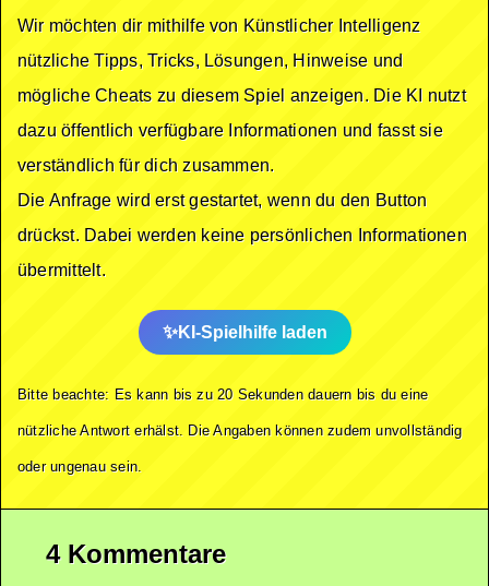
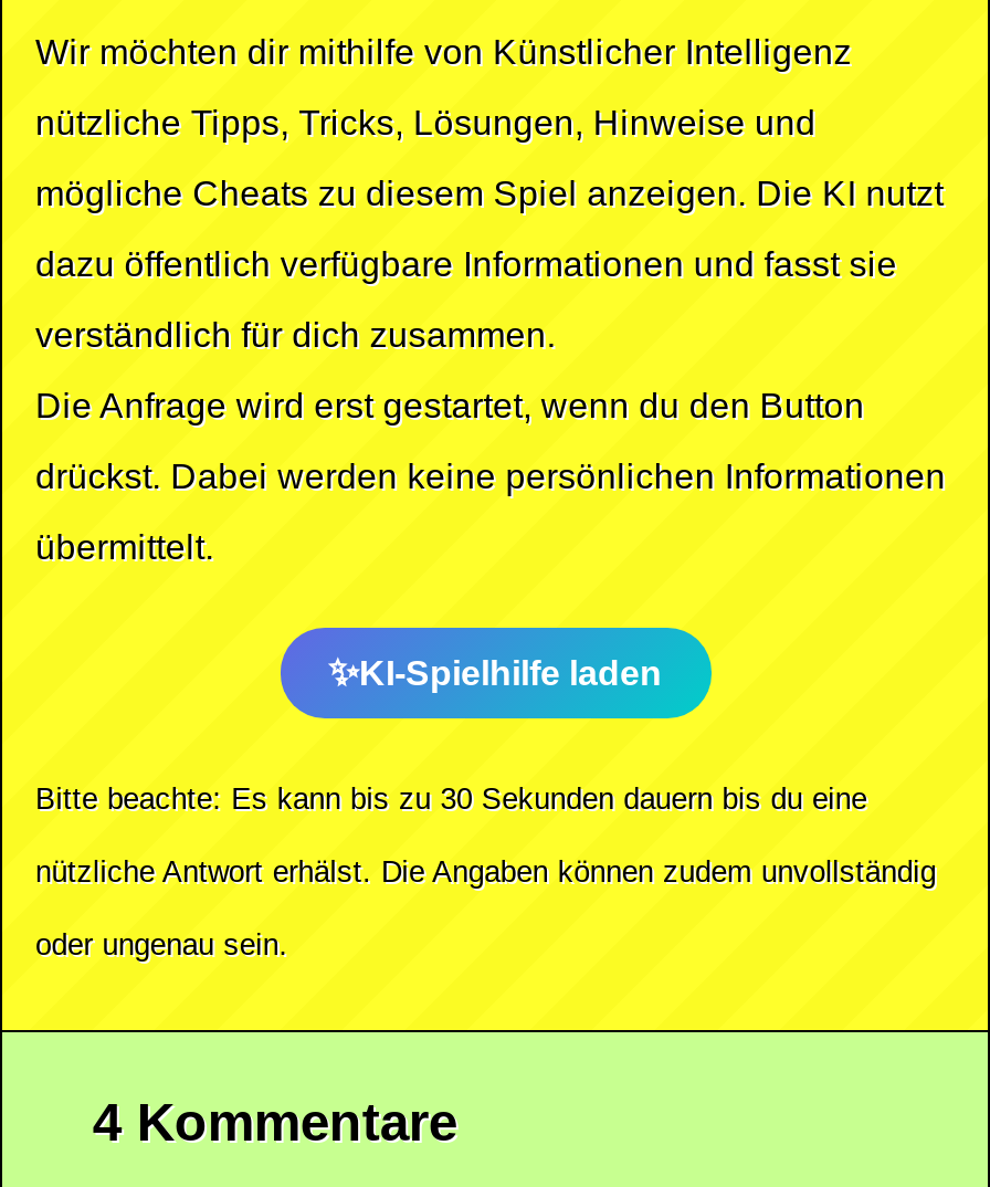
[17,386,428,403] Bitte beachte: Es kann bis zu 20 Sekunden dauern bis du eine -> [35,782,867,816] Bitte beachte: Es kann bis zu 30 Sekunden dauern bis du eine

